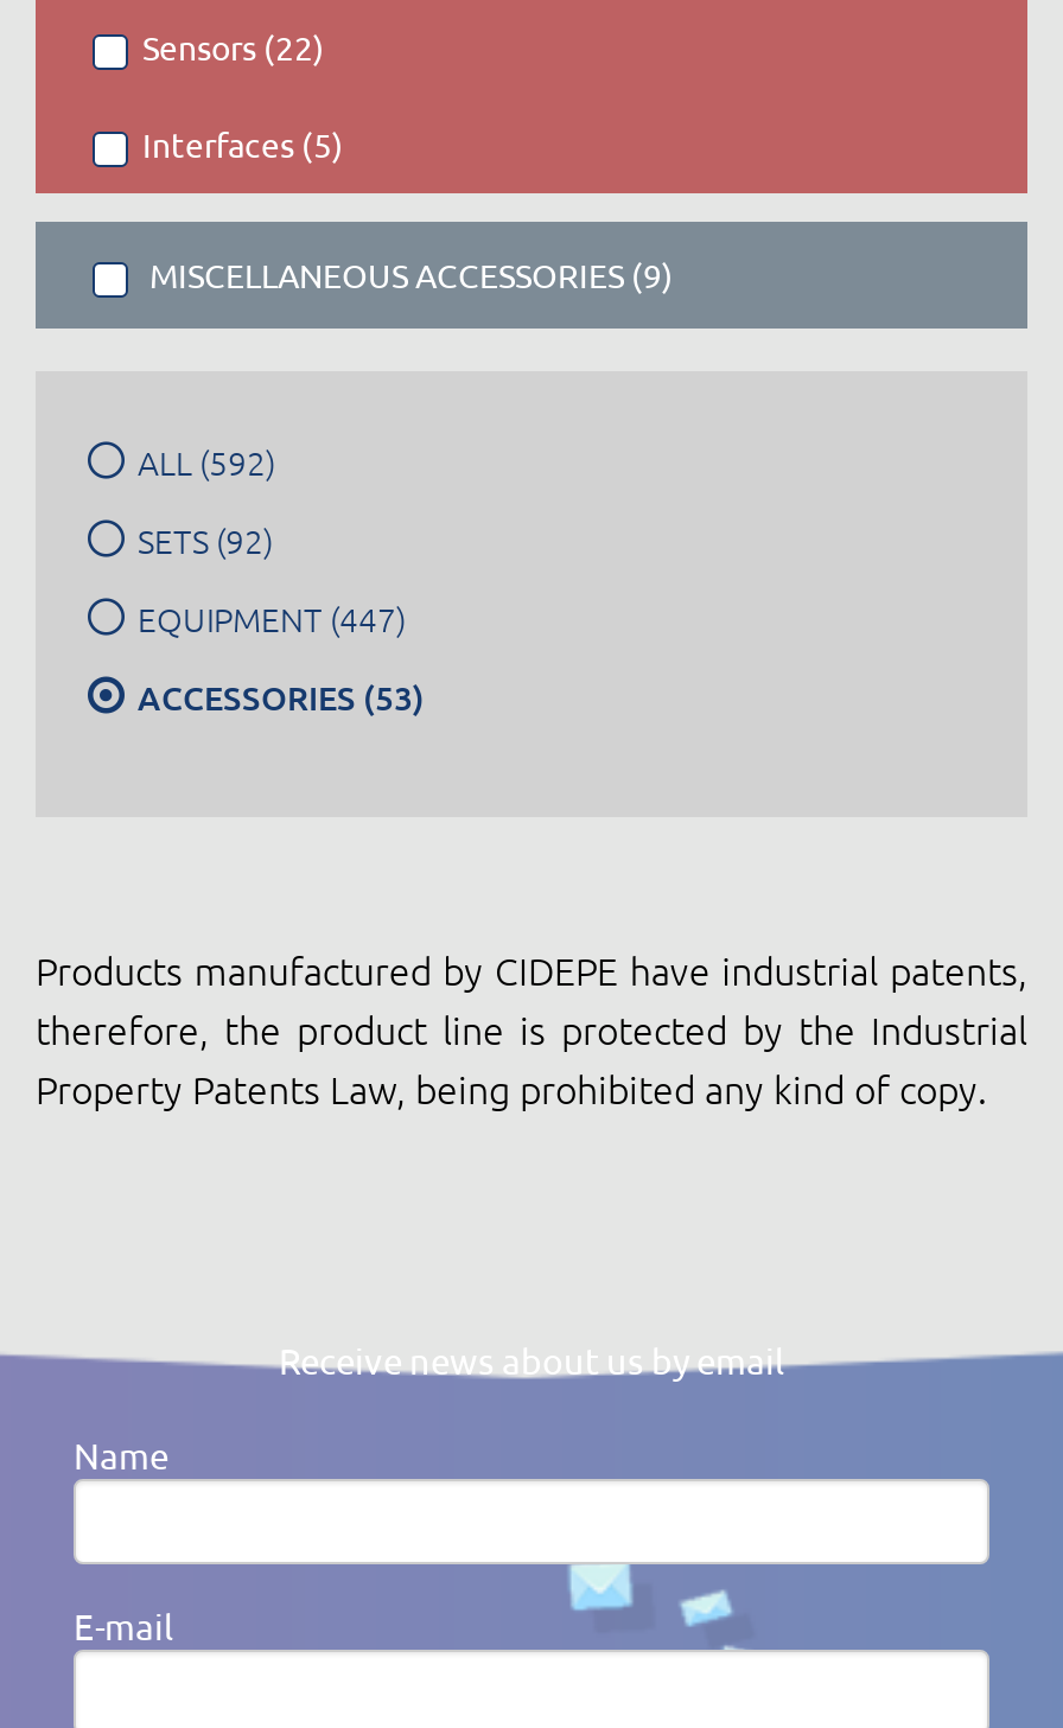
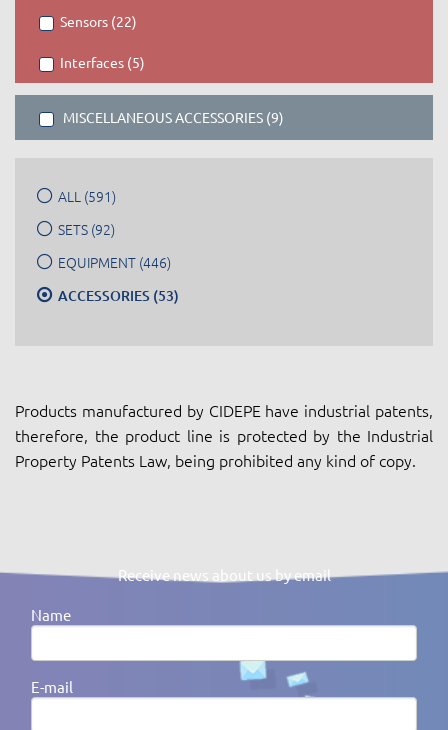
[138,438,275,485] ALL (592) -> [58,186,116,206] ALL (591)
[138,594,406,642] EQUIPMENT (447) -> [58,252,171,272] EQUIPMENT (446)

